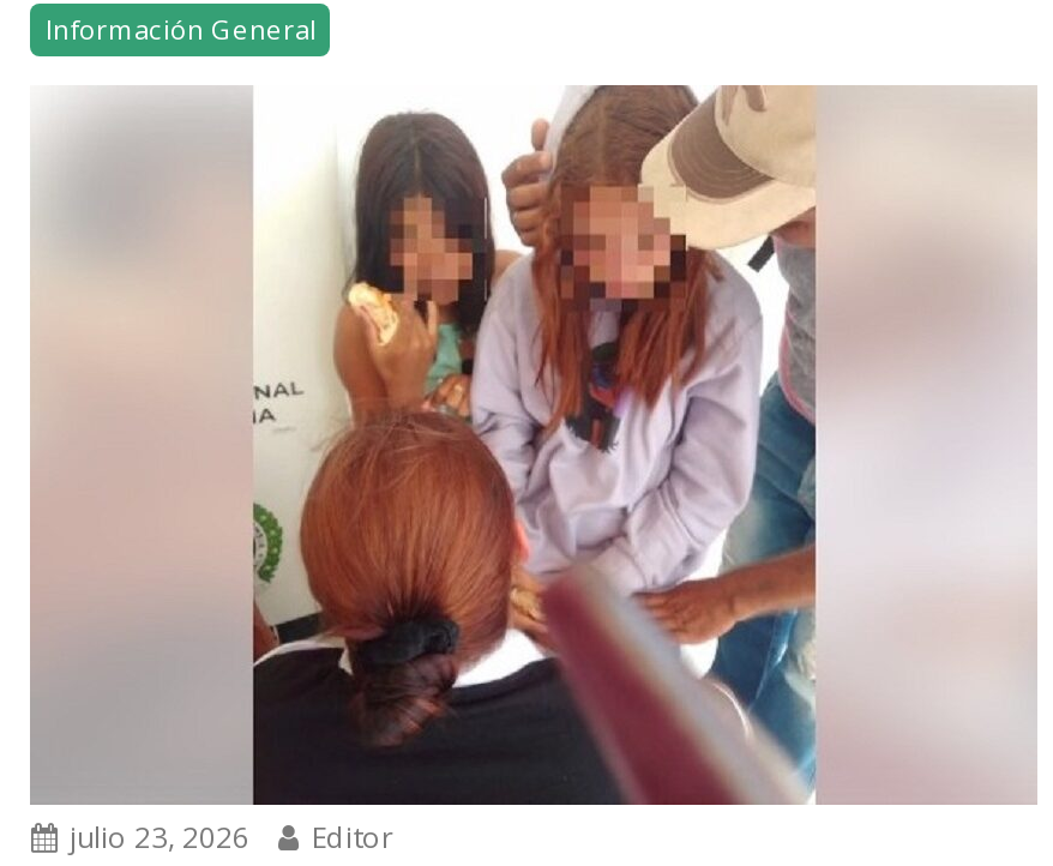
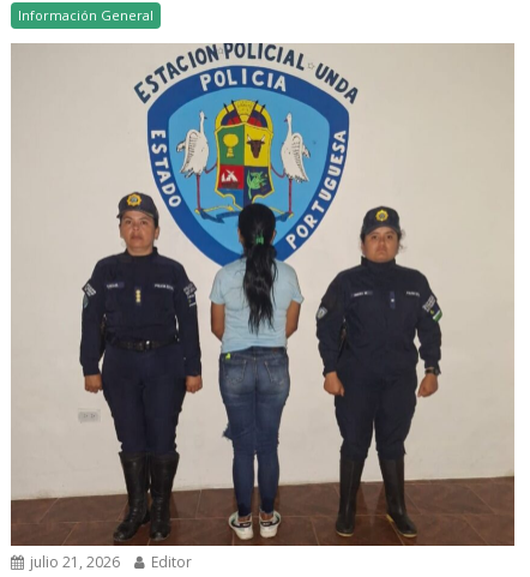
[32,85,1035,857] [image] | julio 23, 2026 Editor -> [11,42,516,573] [image] | julio 21, 2026 Editor

